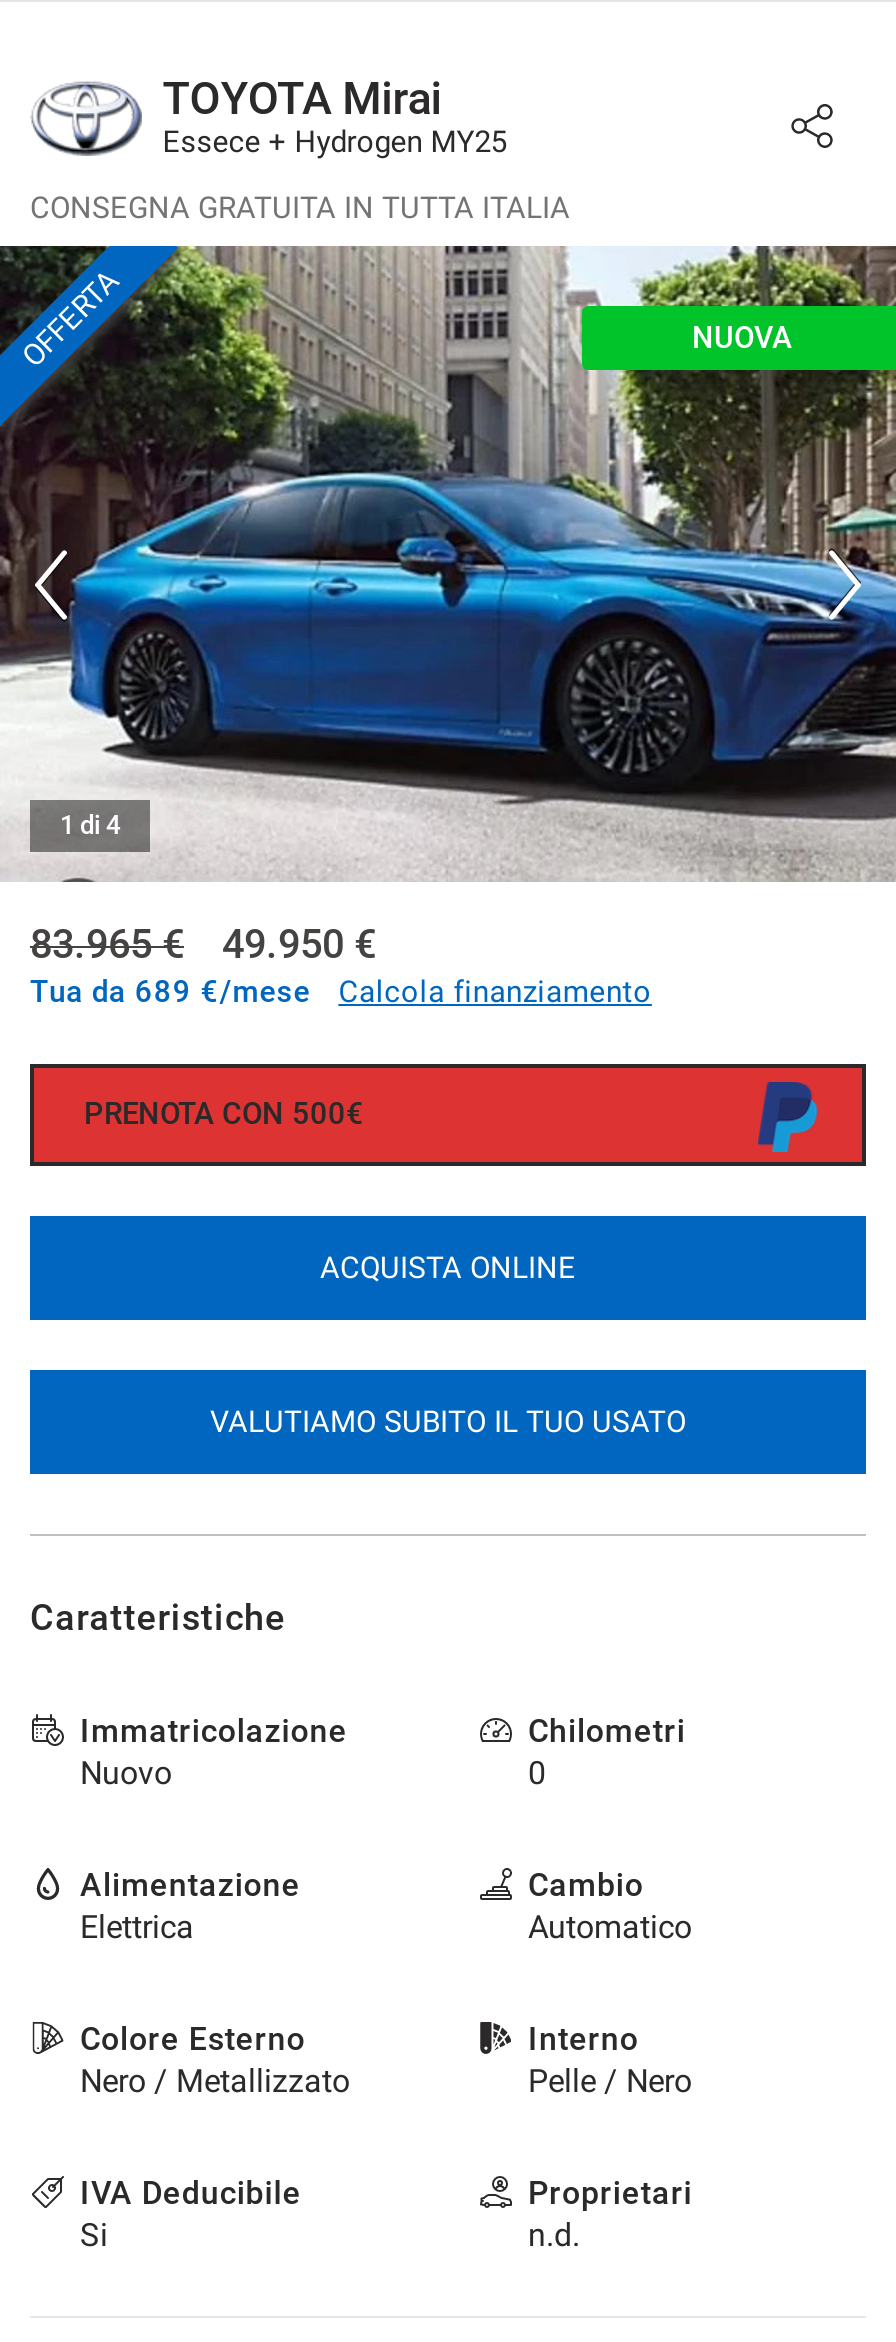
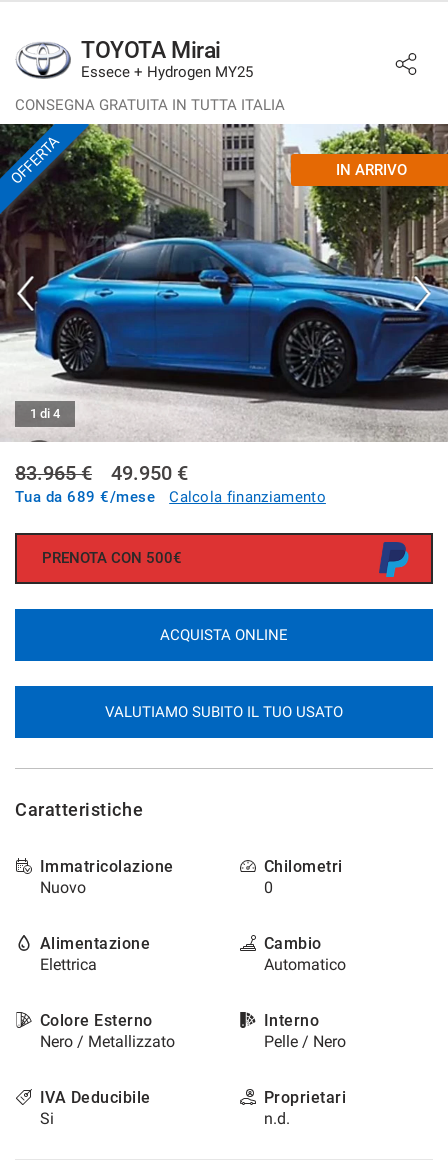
[692,320,792,356] NUOVA -> [335,161,406,179] IN ARRIVO

